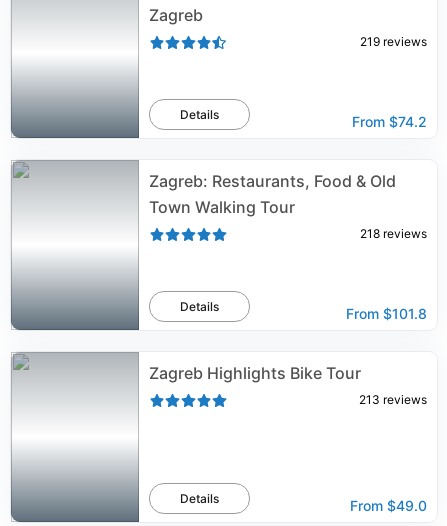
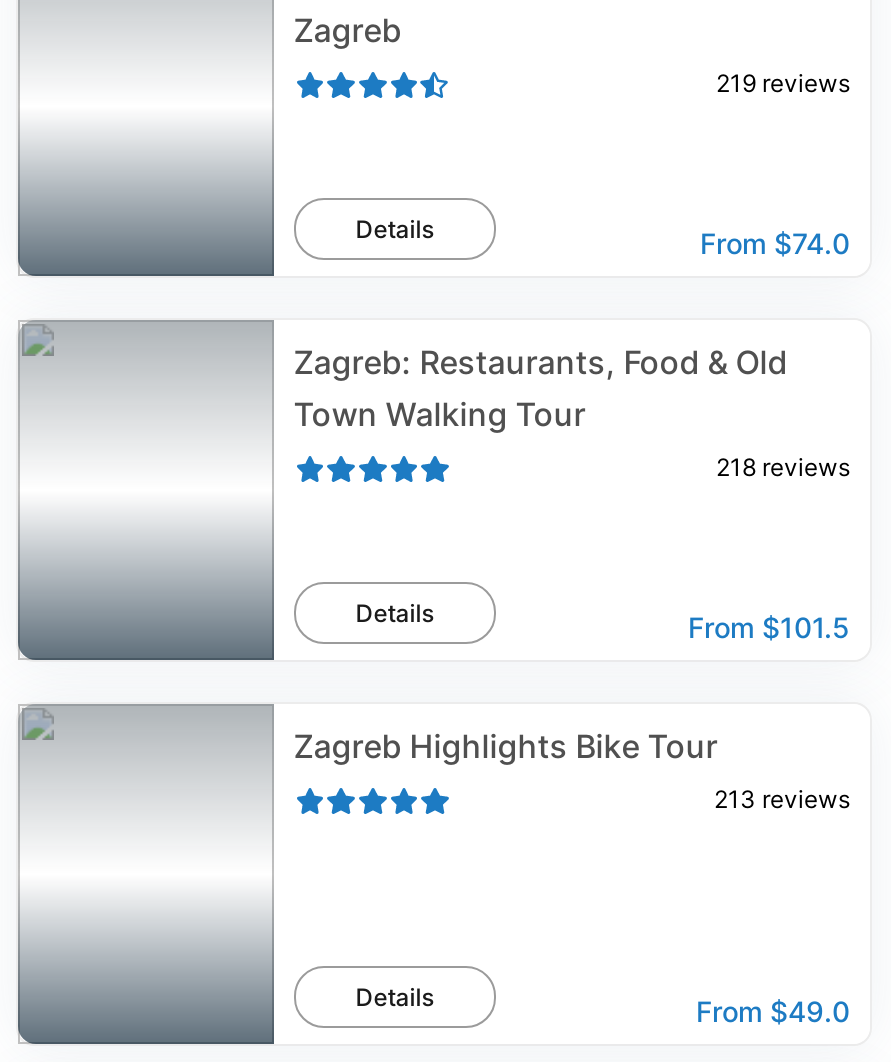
[352,113,427,130] From $74.2 -> [700,226,850,260] From $74.0
[346,305,427,322] From $101.8 -> [688,610,850,644] From $101.5

